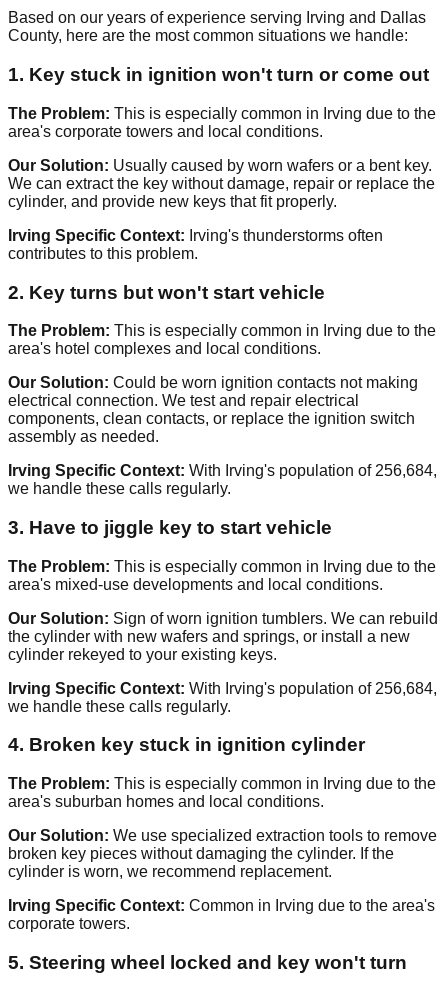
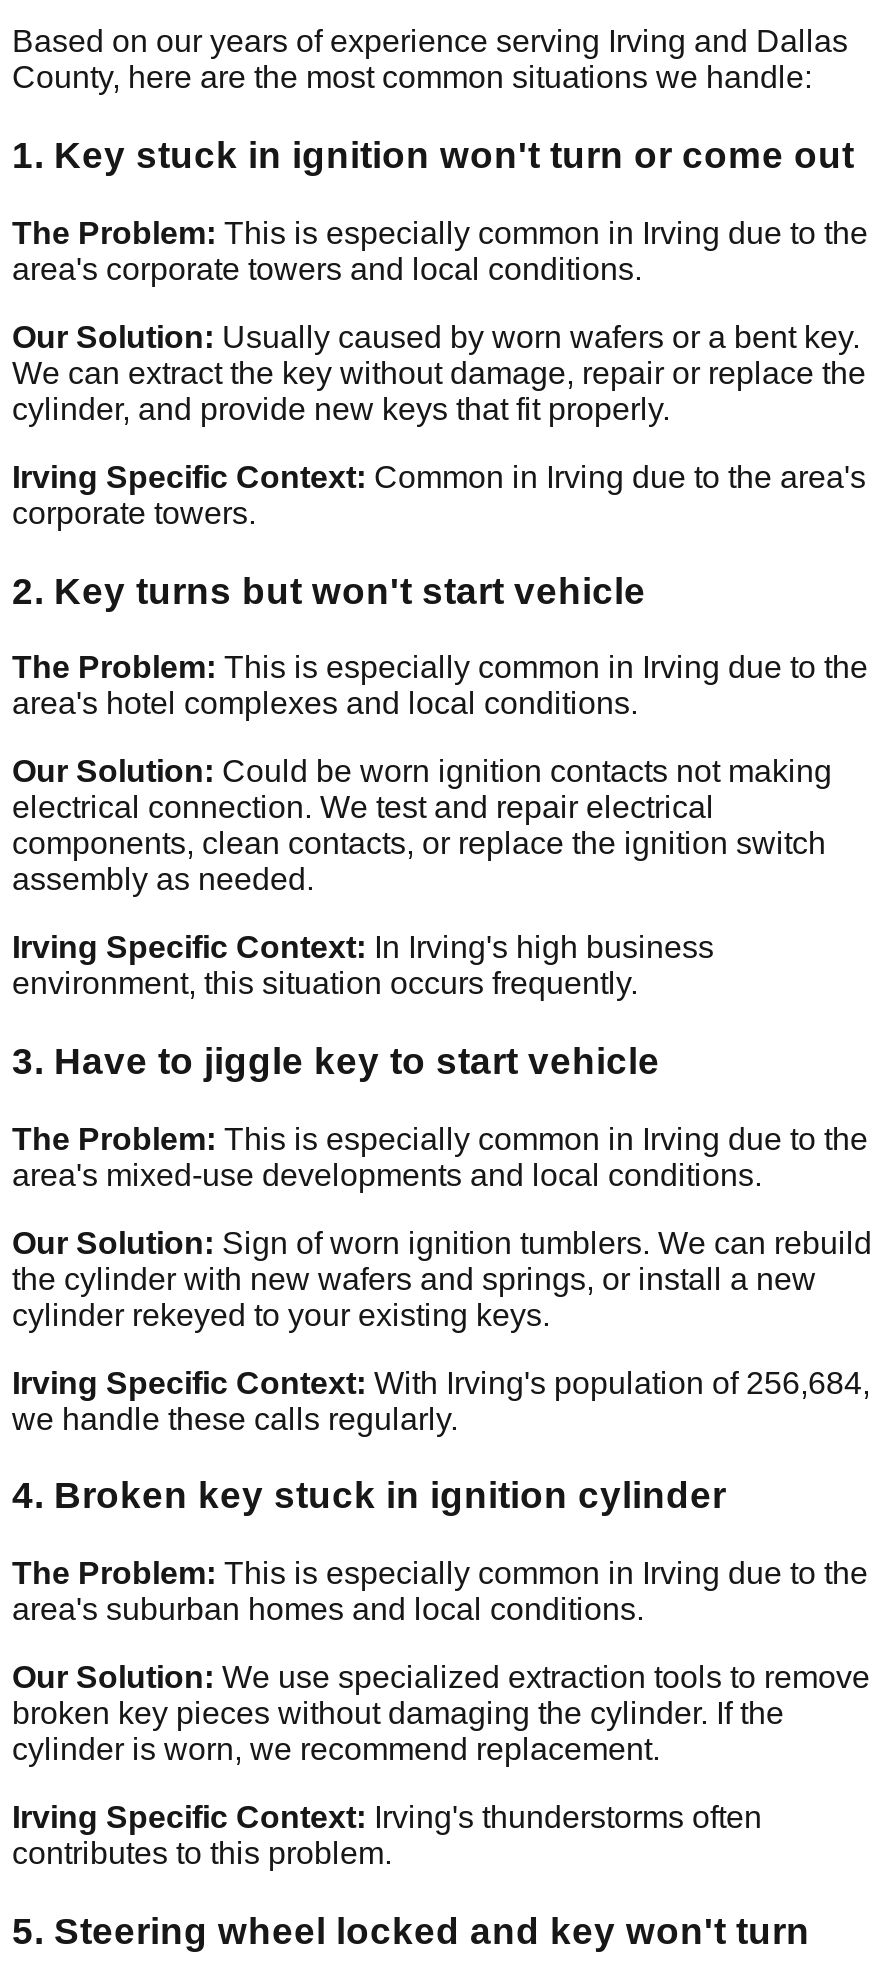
moved [8,227,383,262] -> [12,1800,762,1870]: Irving Specific Context: Irving's thunderstorms often | contributes to this problem.
[8,462,437,497] Irving Specific Context: With Irving's population of 256,684, | we handle these calls regularly. -> [12,931,714,1001] Irving Specific Context: In Irving's high business | environment, this situation occurs frequently.
moved [8,897,435,932] -> [12,460,866,530]: Irving Specific Context: Common in Irving due to the area's | corporate towers.

